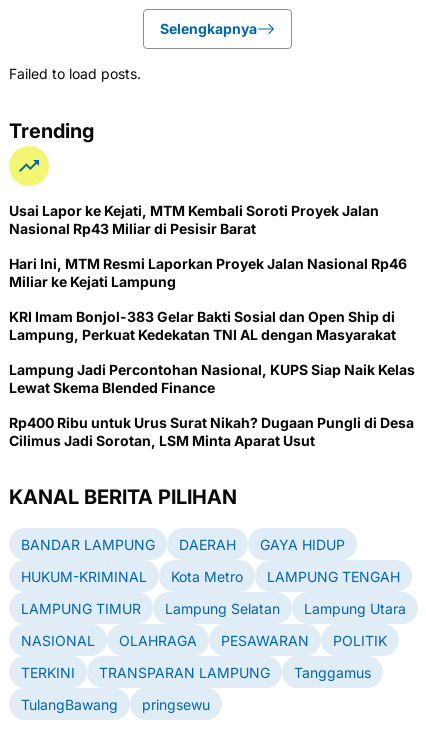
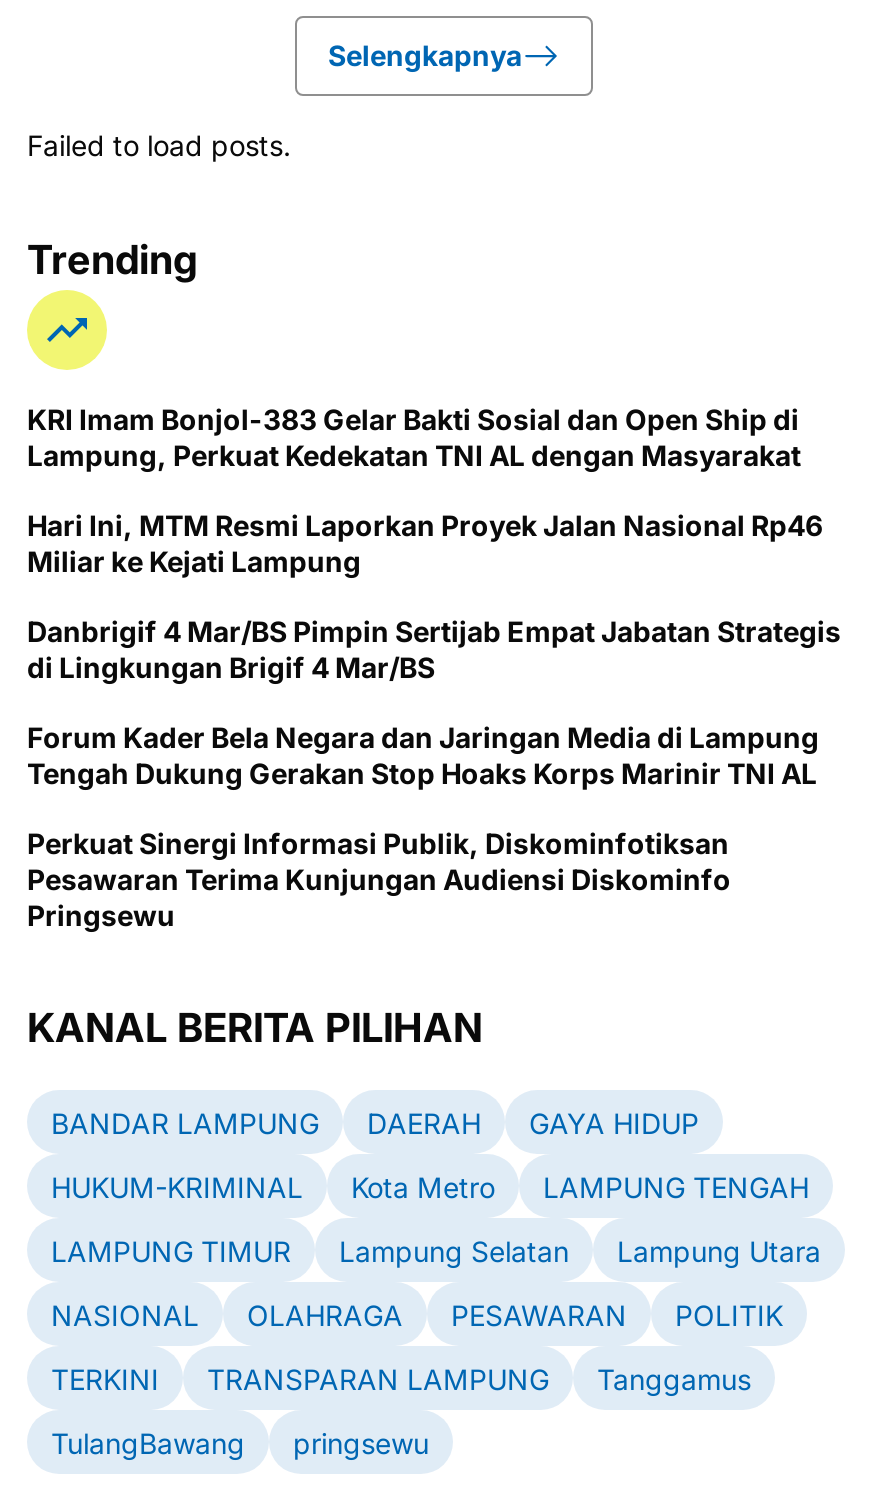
[9,202,379,237] Usai Lapor ke Kejati, MTM Kembali Soroti Proyek Jalan | Nasional Rp43 Miliar di Pesisir Barat -> none
none -> [27,614,841,684] Danbrigif 4 Mar/BS Pimpin Sertijab Empat Jabatan Strategis | di Lingkungan Brigif 4 Mar/BS
moved [9,308,396,343] -> [27,402,801,472]: KRI Imam Bonjol-383 Gelar Bakti Sosial dan Open Ship di | Lampung, Perkuat Kedekatan TNI AL dengan Masyarakat
[9,361,415,396] Lampung Jadi Percontohan Nasional, KUPS Siap Naik Kelas | Lewat Skema Blended Finance -> [27,720,819,790] Forum Kader Bela Negara dan Jaringan Media di Lampung | Tengah Dukung Gerakan Stop Hoaks Korps Marinir TNI AL
[9,414,414,449] Rp400 Ribu untuk Urus Surat Nikah? Dugaan Pungli di Desa | Cilimus Jadi Sorotan, LSM Minta Aparat Usut -> [27,826,731,932] Perkuat Sinergi Informasi Publik, Diskominfotiksan | Pesawaran Terima Kunjungan Audiensi Diskominfo | Pringsewu

